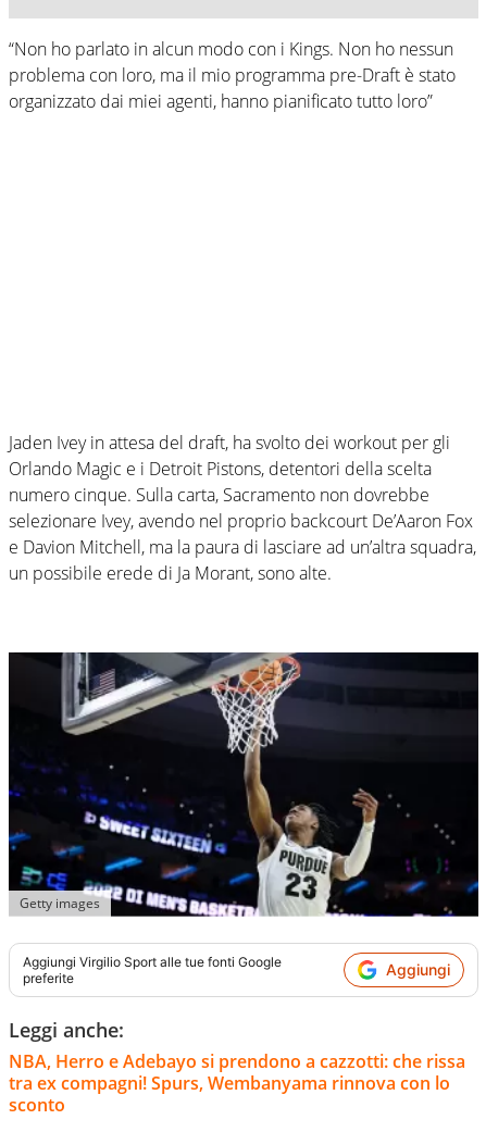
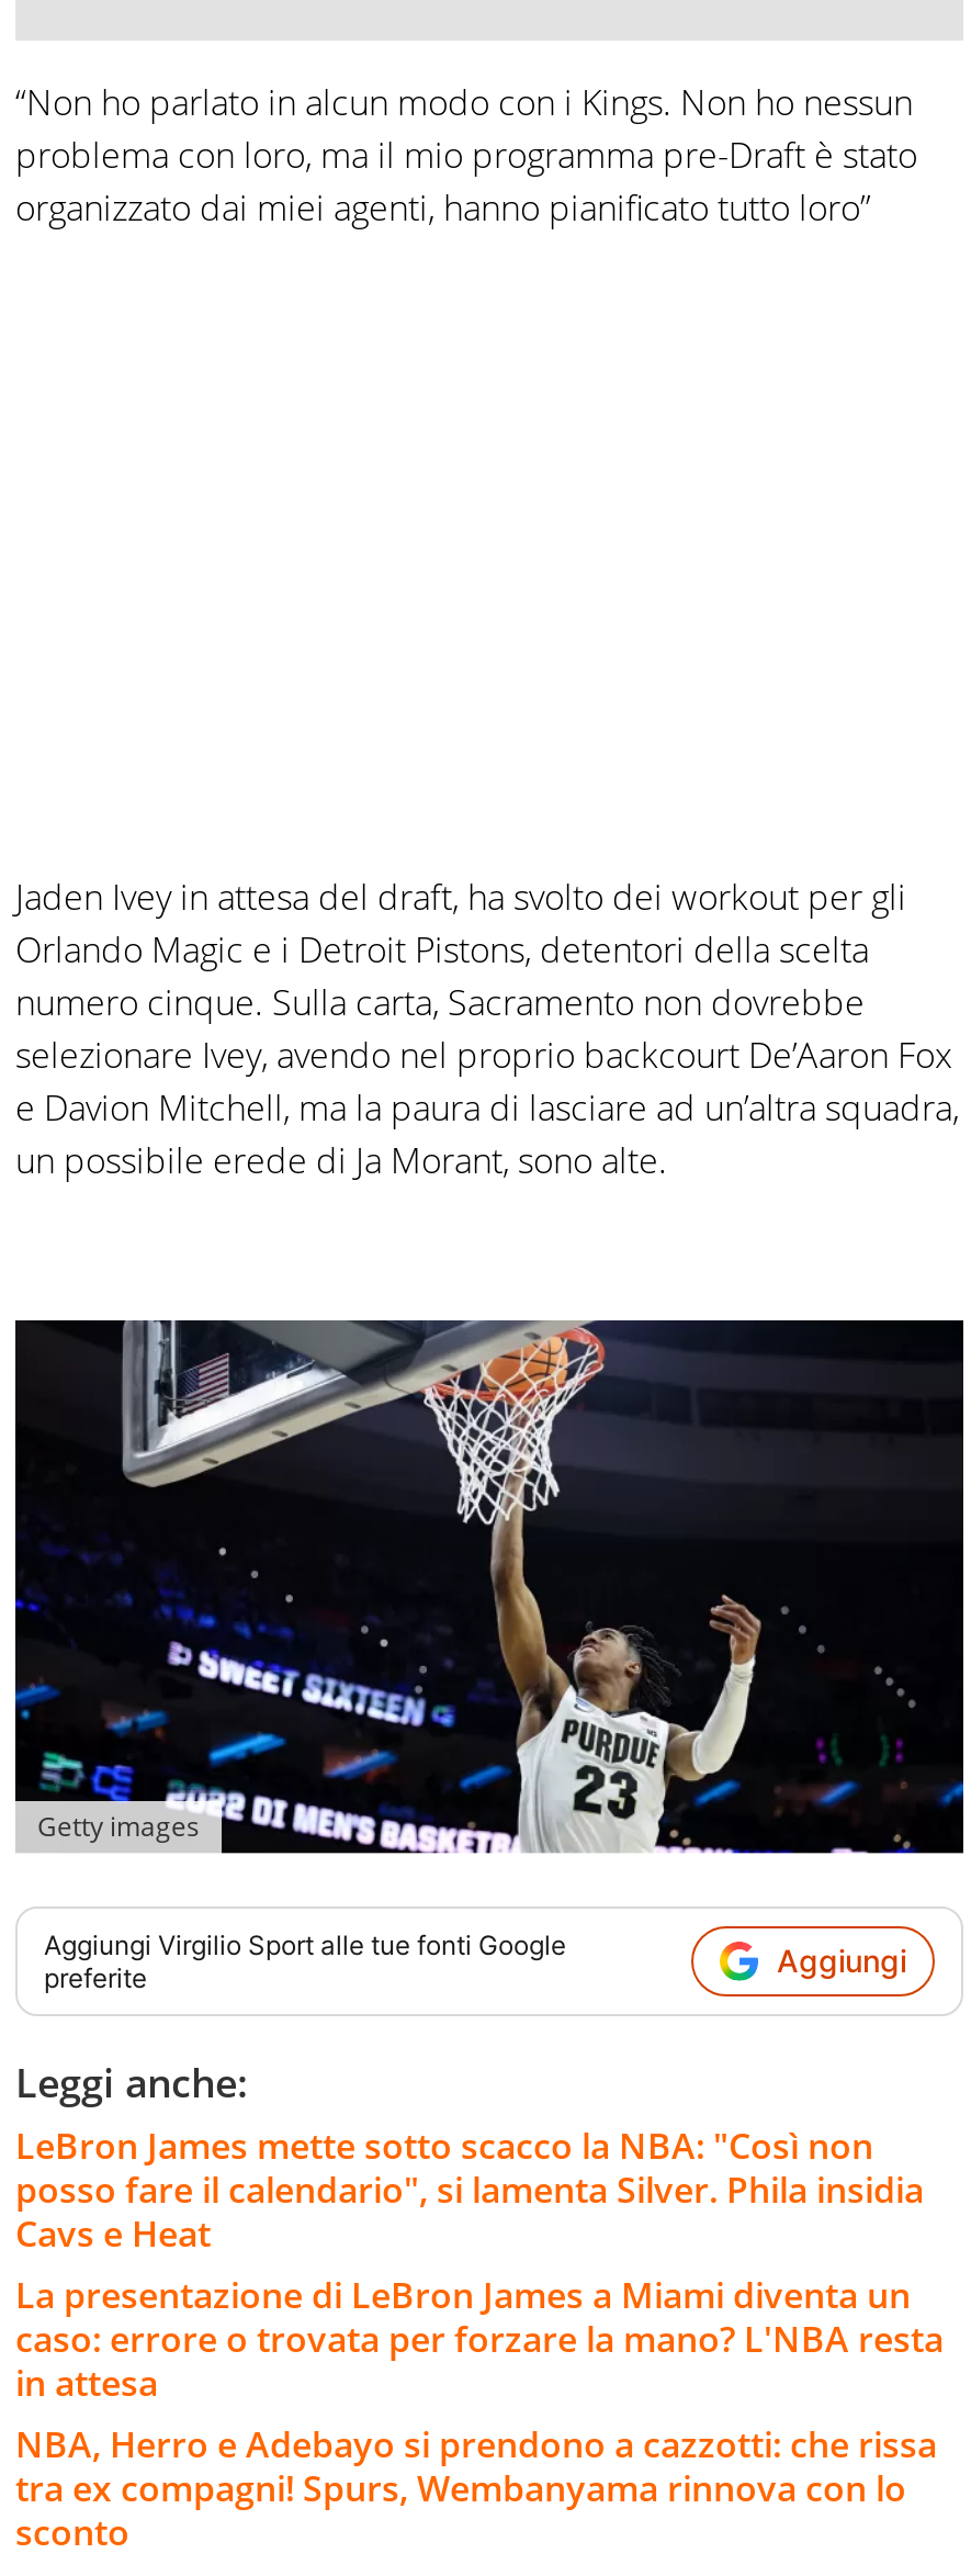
none -> [15,2122,944,2407] LeBron James mette sotto scacco la NBA: "Così non | posso fare il calendario", si lamenta Silver. Phila insidia | Cavs e Heat | La presentazione di LeBron James a Miami diventa un | caso: errore o trovata per forzare la mano? L'NBA resta | in attesa

